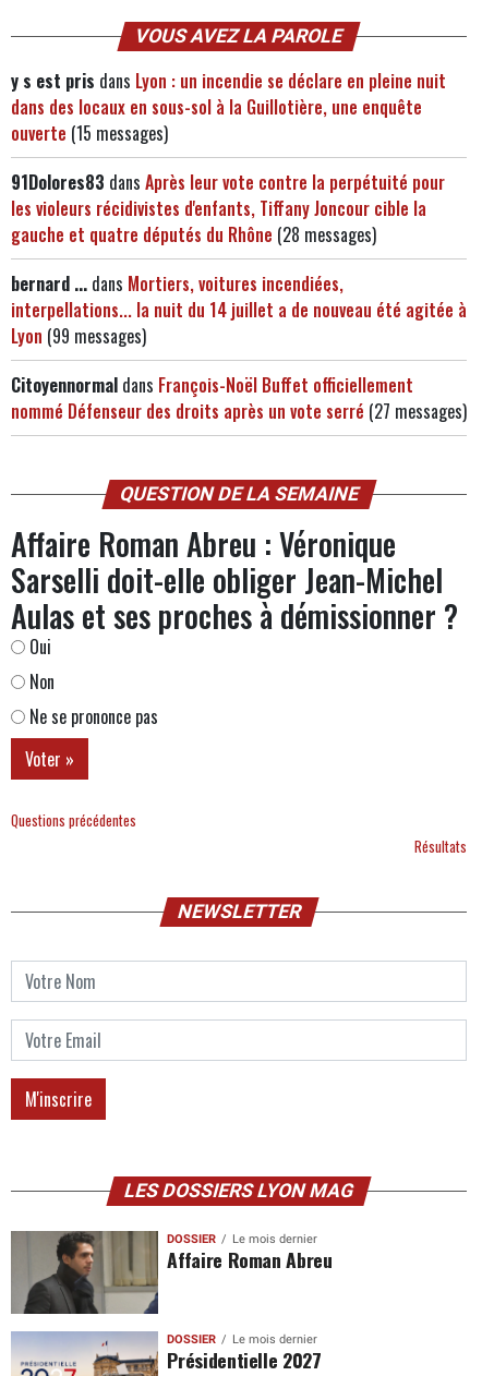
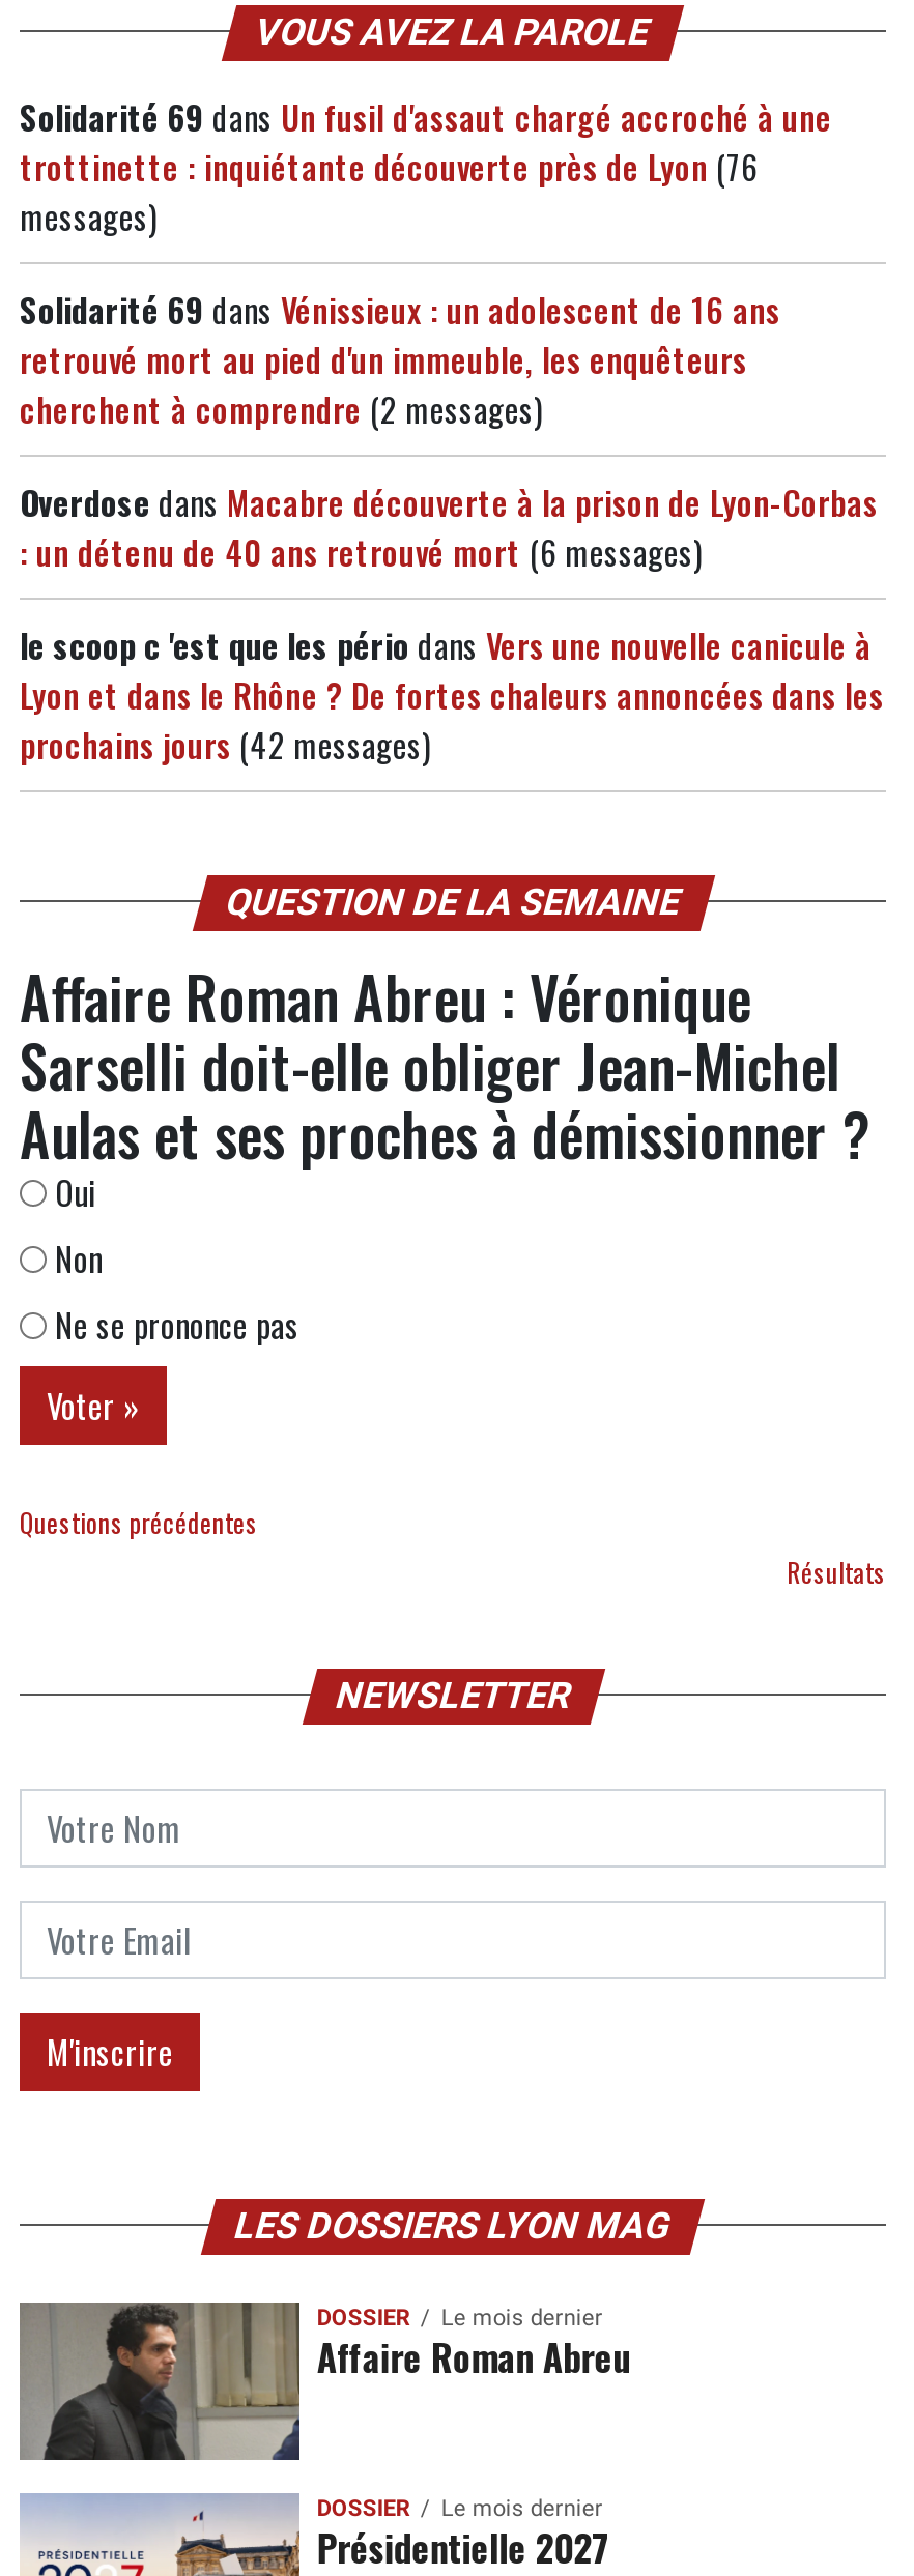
[11,68,446,147] y s est pris dans Lyon : un incendie se déclare en pleine nuit | dans des locaux en sous-sol à la Guillotière, une enquête | ouverte (15 messages) -> [20,91,832,240] Solidarité 69 dans Un fusil d'assaut chargé accroché à une | trottinette : inquiétante découverte près de Lyon (76 | messages)
[11,169,445,248] 91Dolores83 dans Après leur vote contre la perpétuité pour | les violeurs récidivistes d'enfants, Tiffany Joncour cible la | gauche et quatre députés du Rhône (28 messages) -> [20,284,780,433] Solidarité 69 dans Vénissieux : un adolescent de 16 ans | retrouvé mort au pied d'un immeuble, les enquêteurs | cherchent à comprendre (2 messages)
[11,271,467,349] bernard ... dans Mortiers, voitures incendiées, | interpellations... la nuit du 14 juillet a de nouveau été agitée à | Lyon (99 messages) -> [20,476,878,576] Overdose dans Macabre découverte à la prison de Lyon-Corbas | : un détenu de 40 ans retrouvé mort (6 messages)
[11,372,467,425] Citoyennormal dans François-Noël Buffet officiellement | nommé Défenseur des droits après un vote serré (27 messages) -> [20,619,884,768] le scoop c 'est que les pério dans Vers une nouvelle canicule à | Lyon et dans le Rhône ? De fortes chaleurs annoncées dans les | prochains jours (42 messages)

